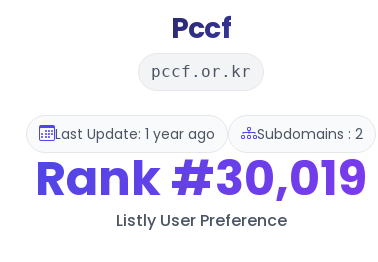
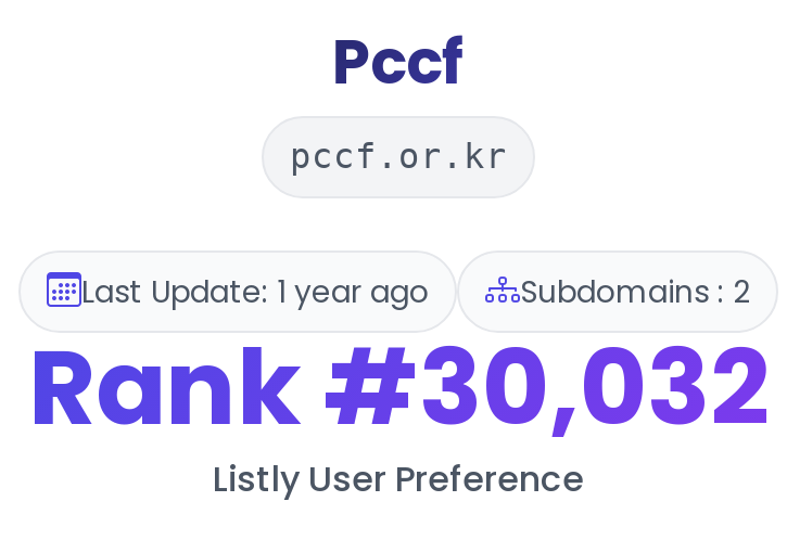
[35,145,367,212] Rank #30,019 -> [28,316,769,461] Rank #30,032

